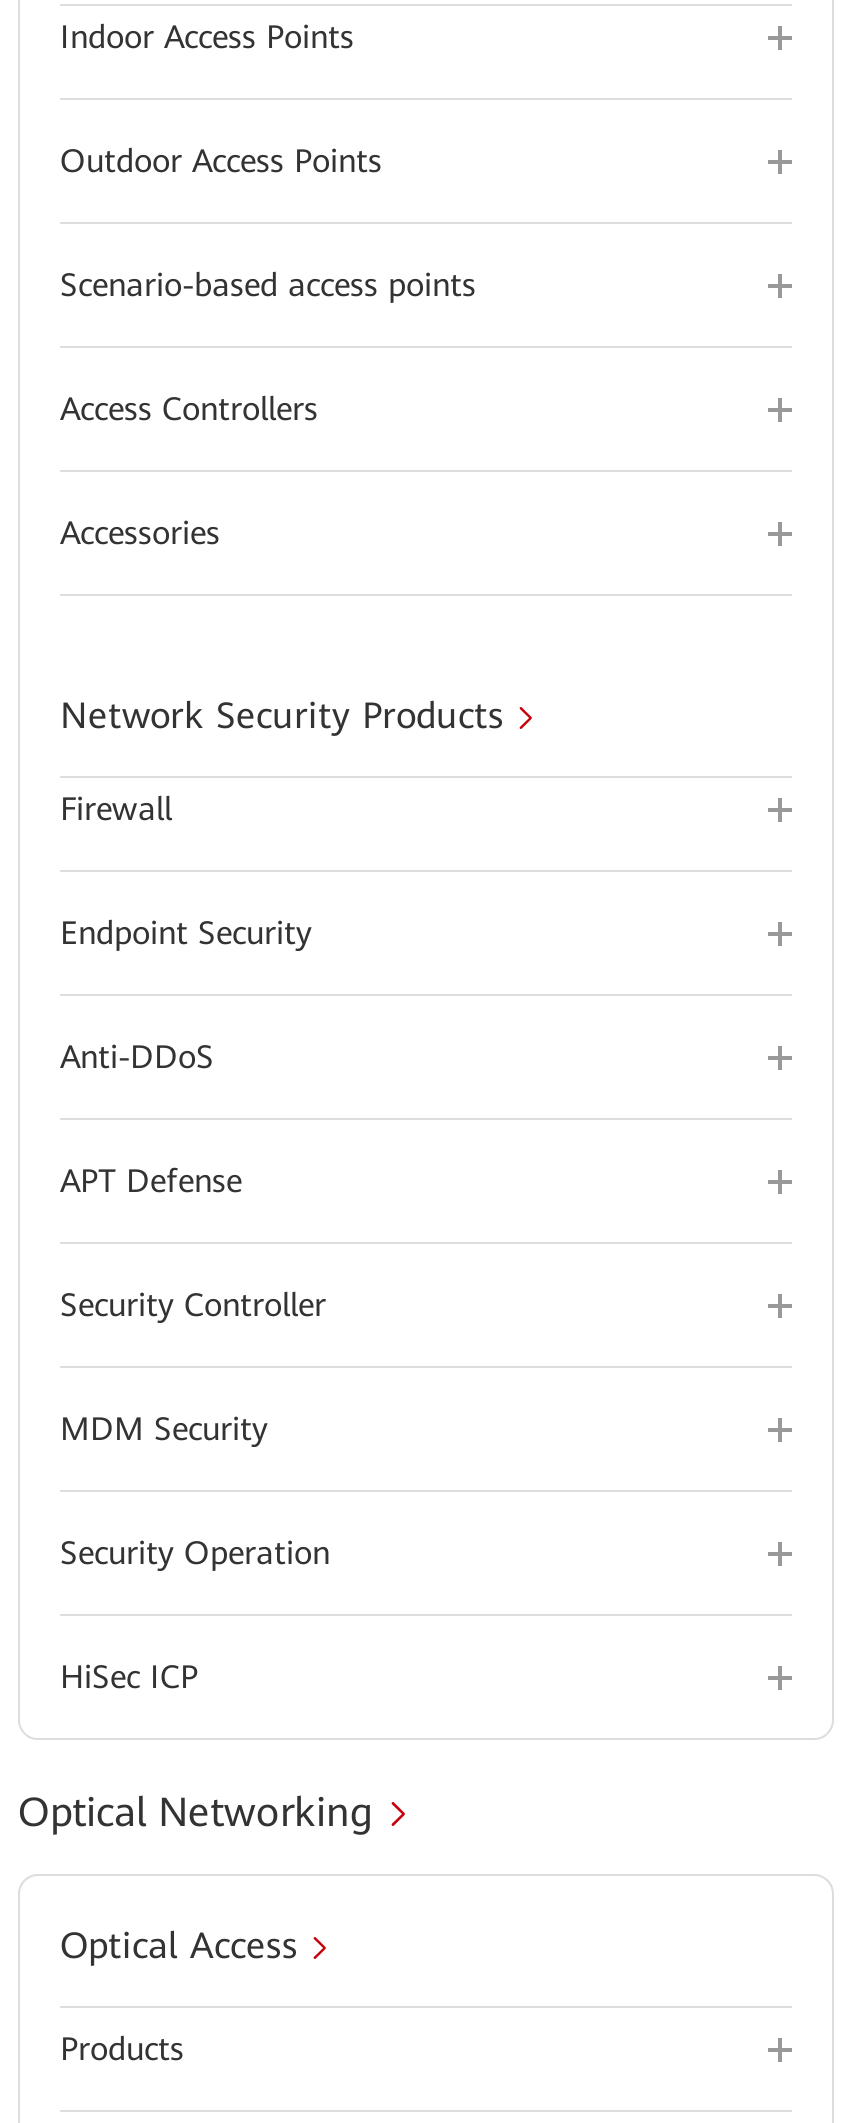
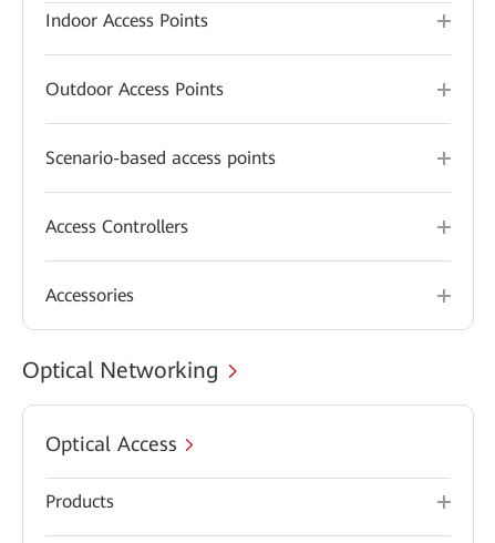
[60,694,504,1696] Network Security Products | Firewall | Endpoint Security | Anti-DDoS | APT Defense | Security Controller | MDM Security | Security Operation | HiSec ICP -> none

